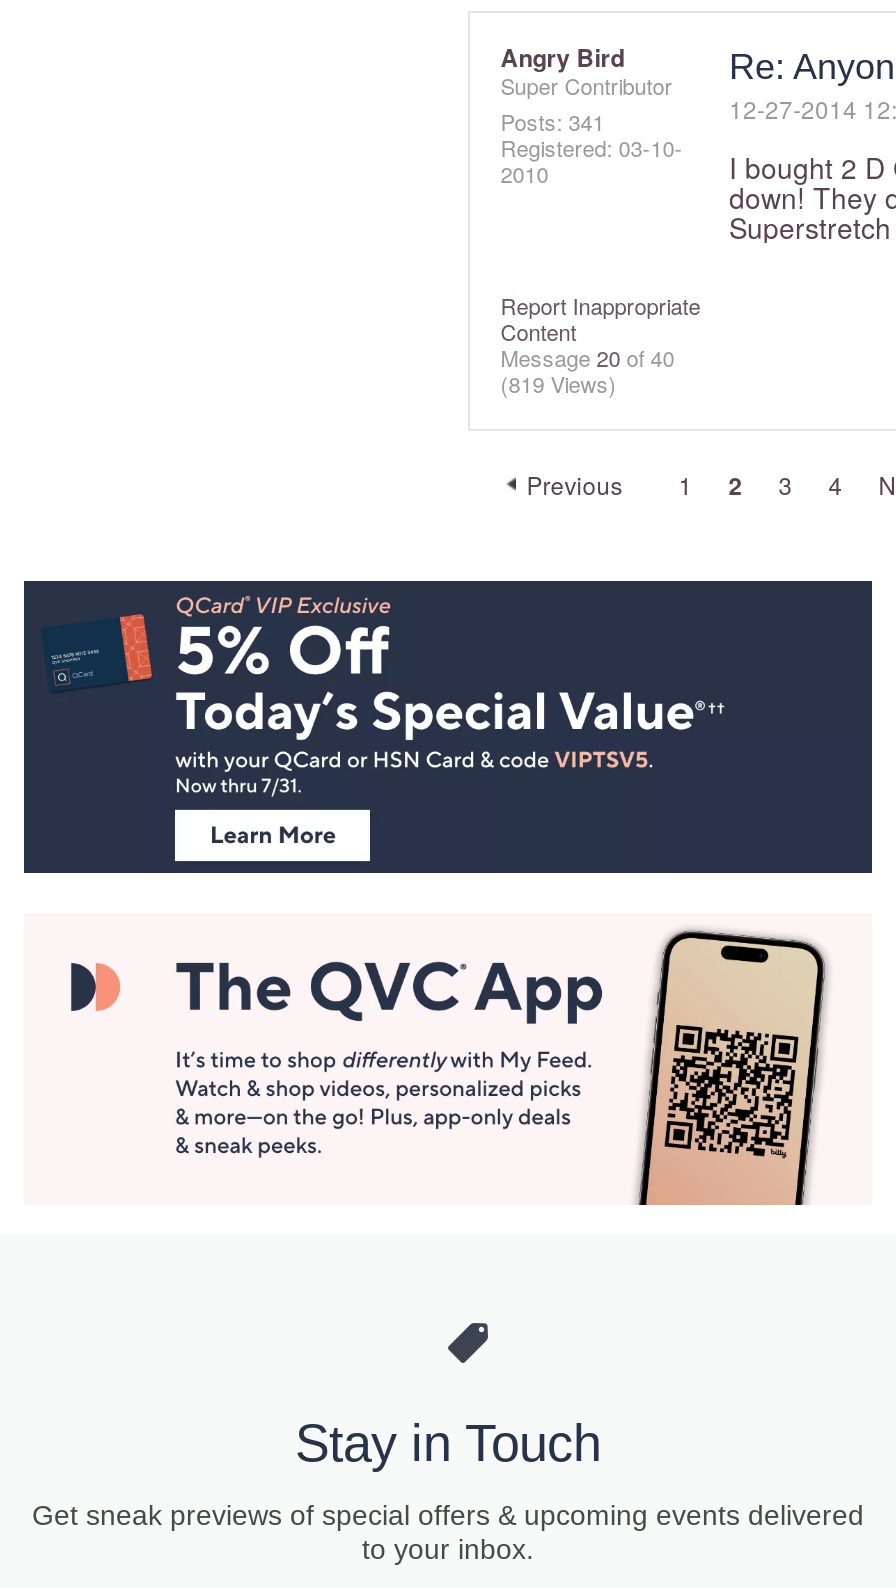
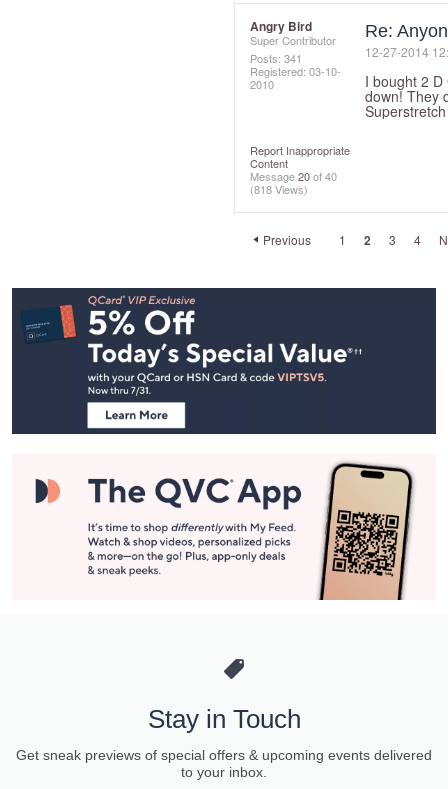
[500,367,616,399] (819 Views) -> [250,181,308,197] (818 Views)

